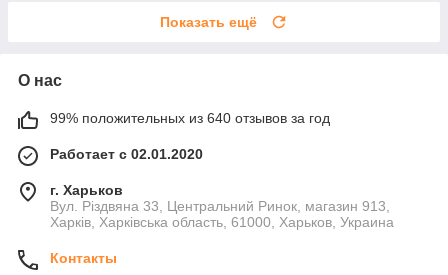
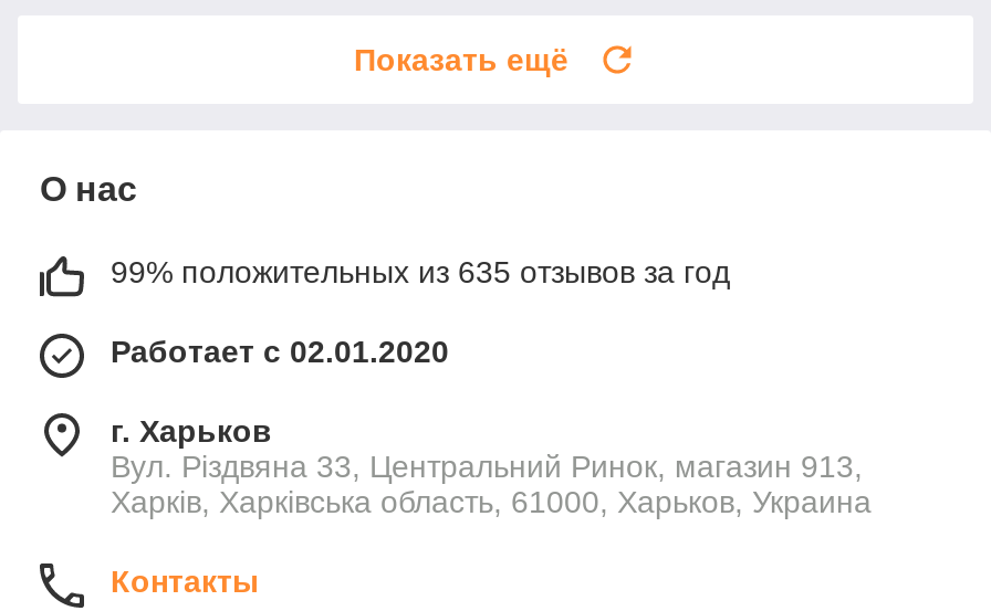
[50,110,330,126] 99% положительных из 640 отзывов за год -> [111,254,730,289] 99% положительных из 635 отзывов за год

